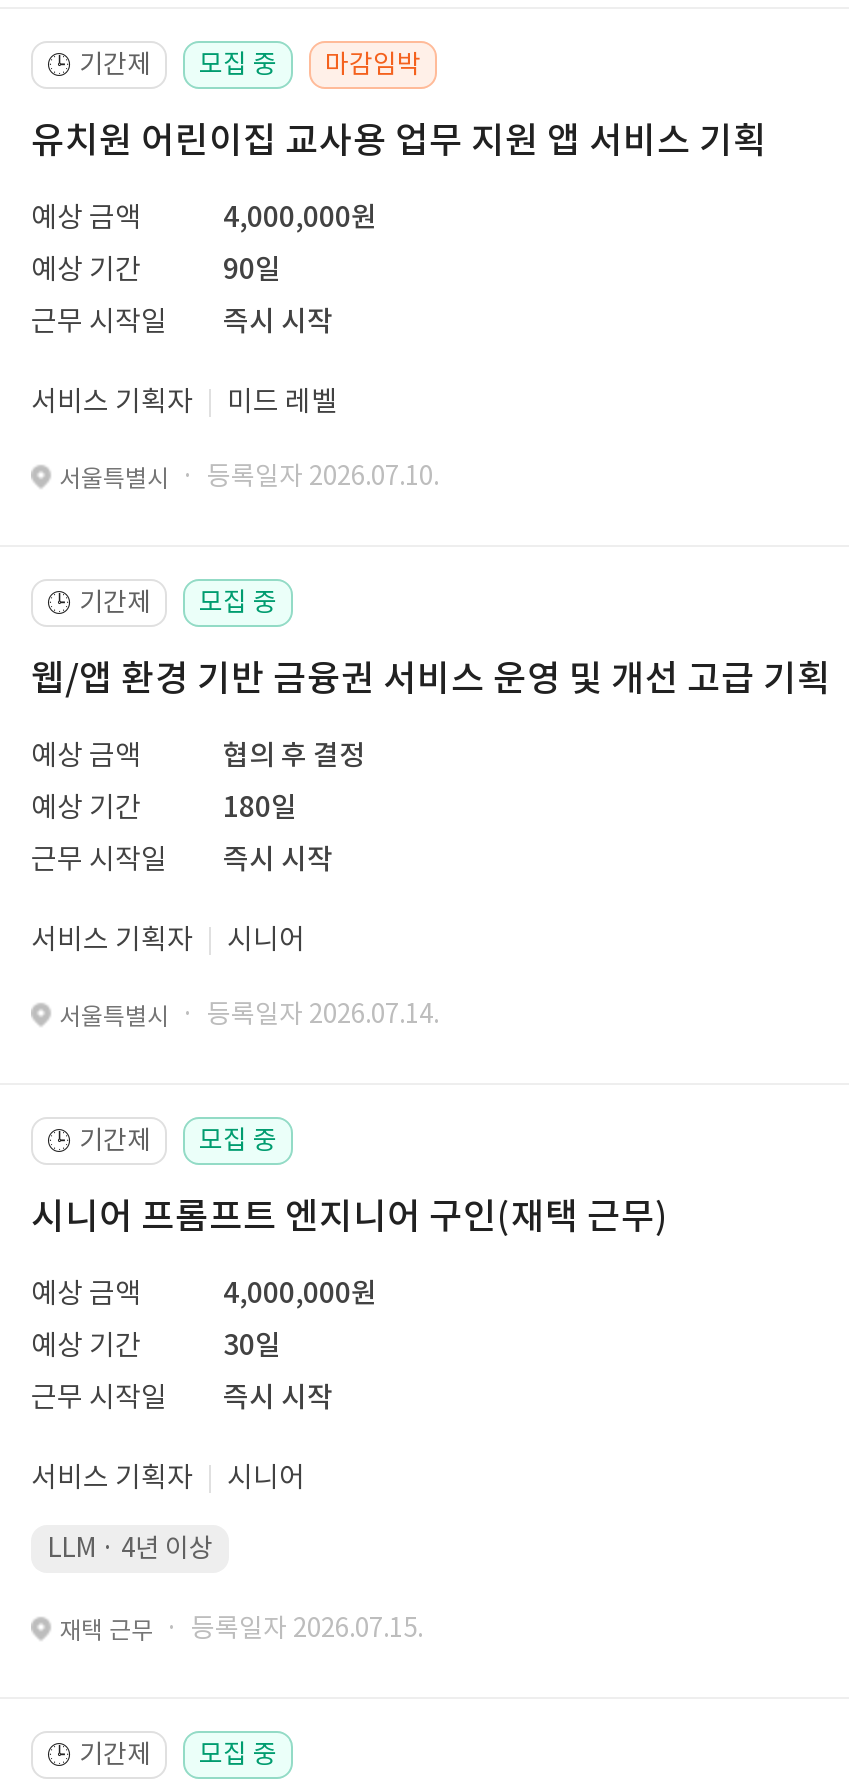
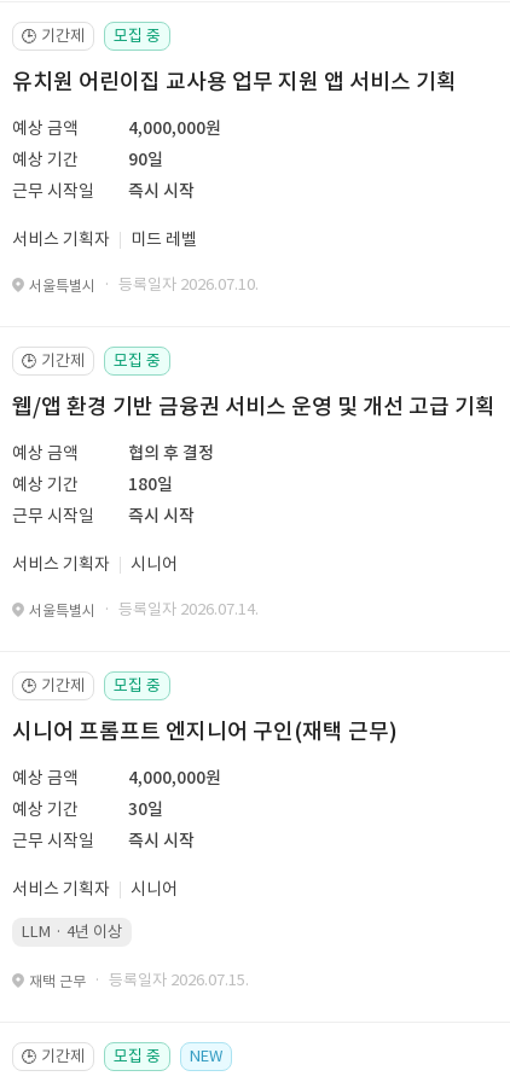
[325,47,421,81] 마감임박 -> none
none -> [190,1046,222,1066] NEW

